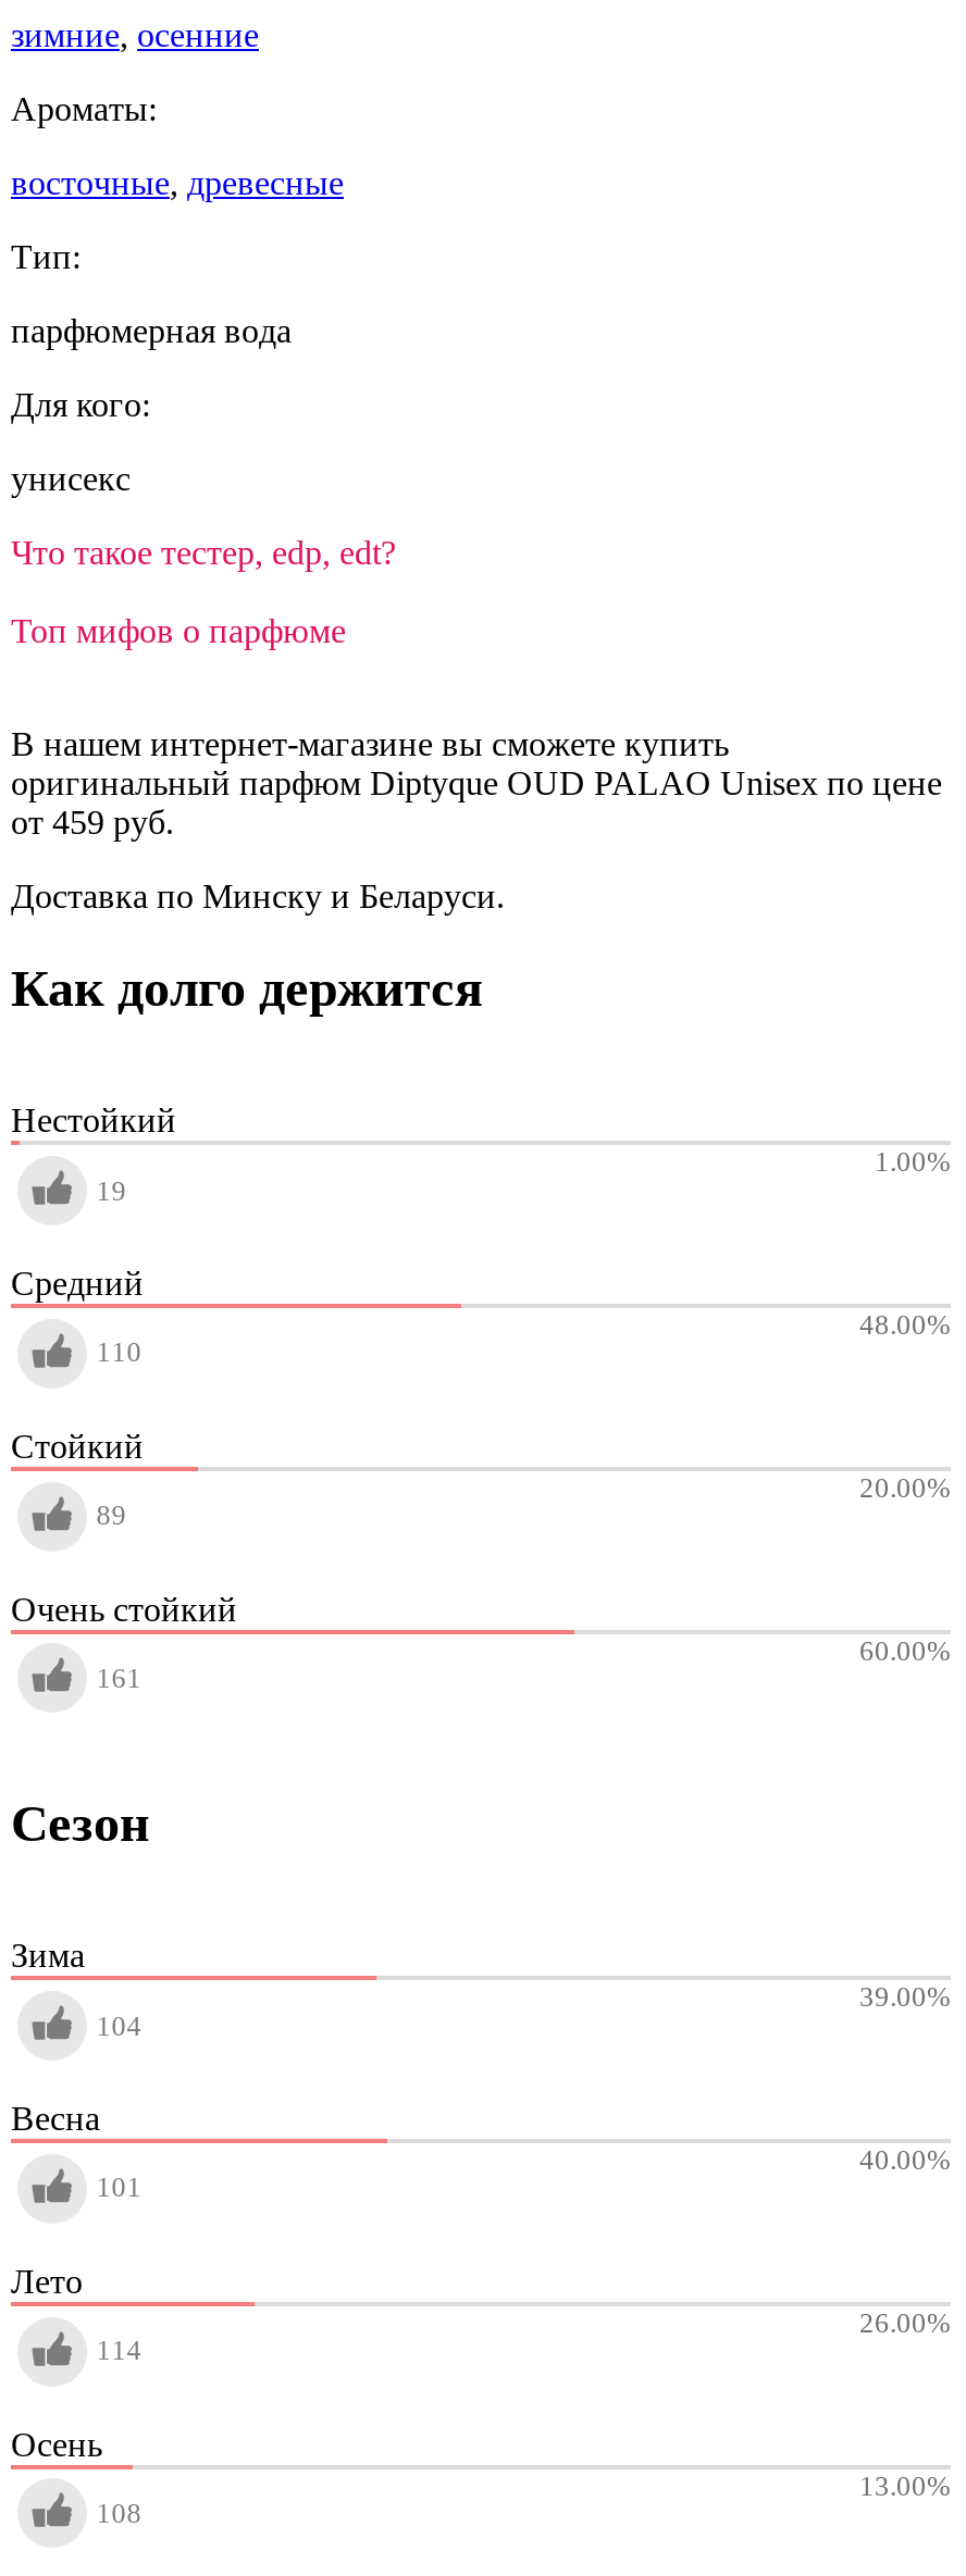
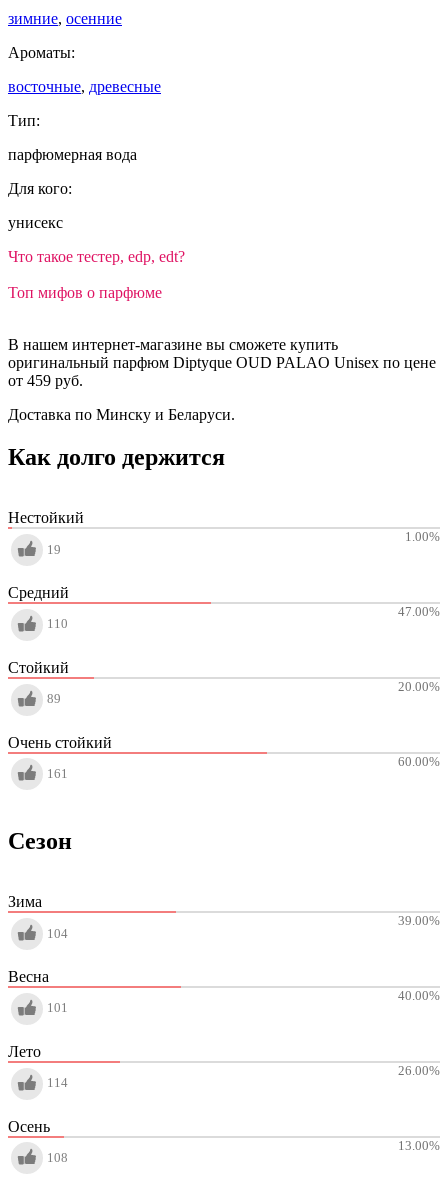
[859,1310,951,1341] 48.00% -> [398,605,440,619] 47.00%

